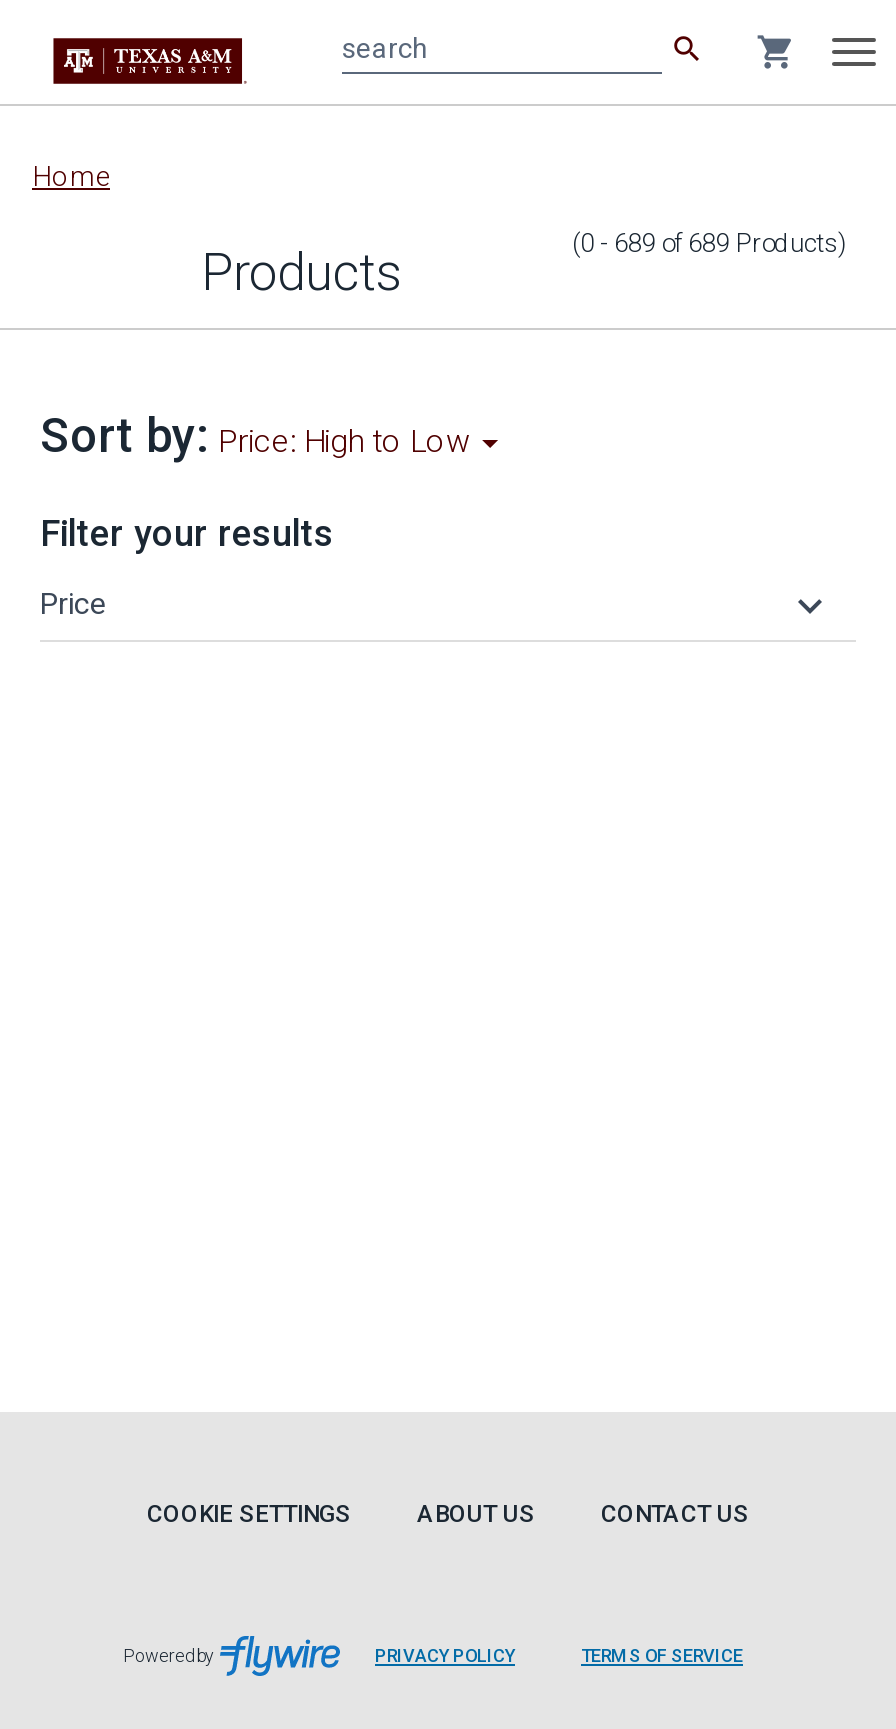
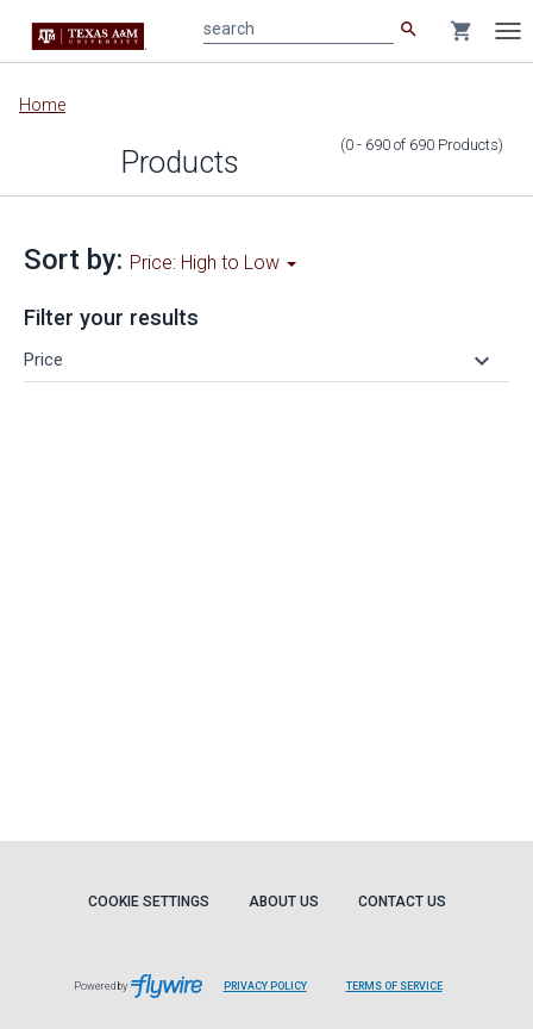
[572,228,846,258] (0 - 689 of 689 Products) -> [340,136,503,154] (0 - 690 of 690 Products)

